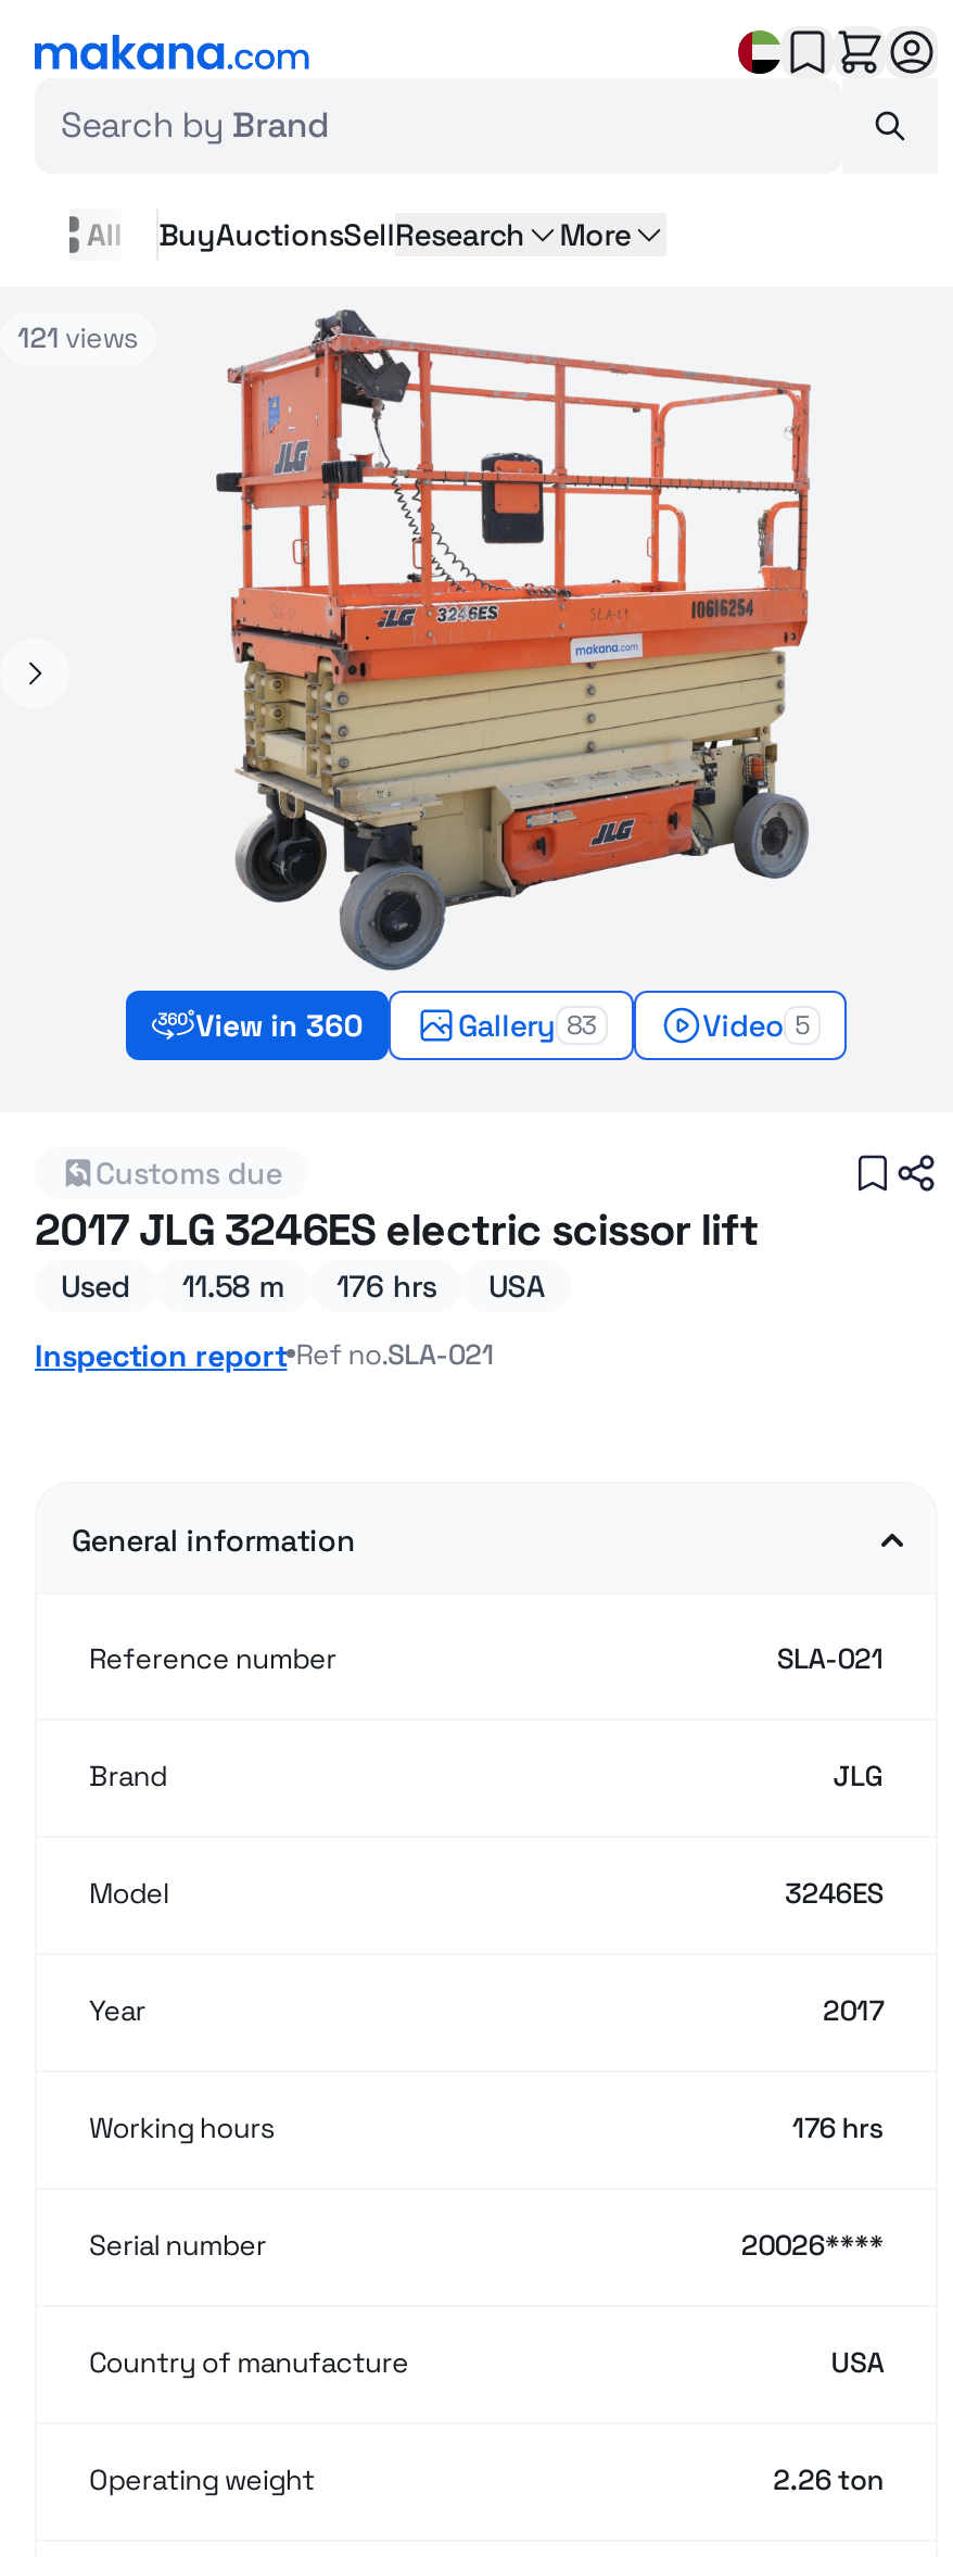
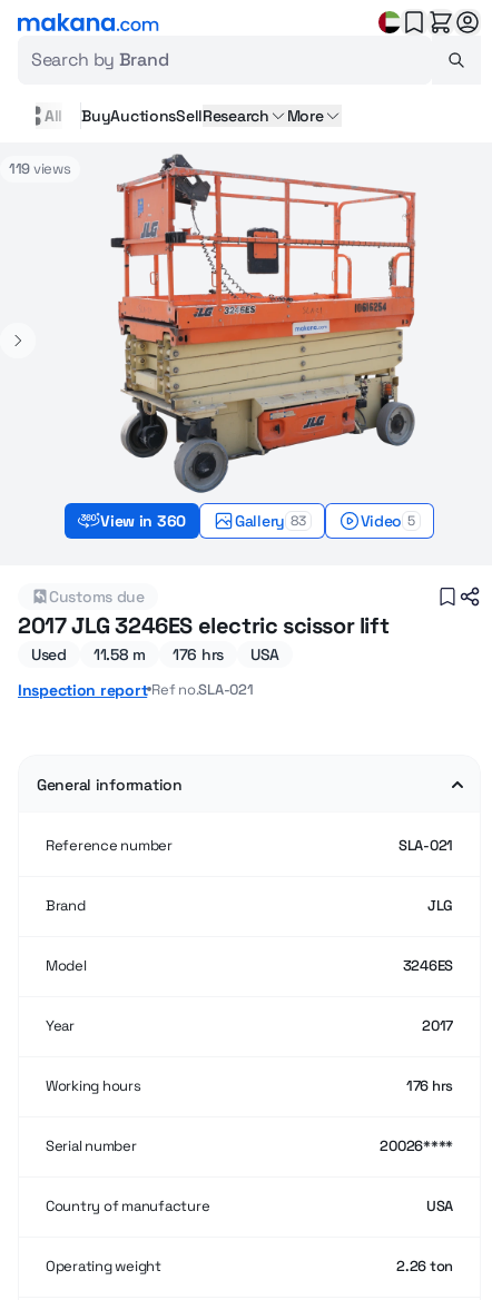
[17,319,138,356] 121 views -> [9,159,71,178] 119 views

